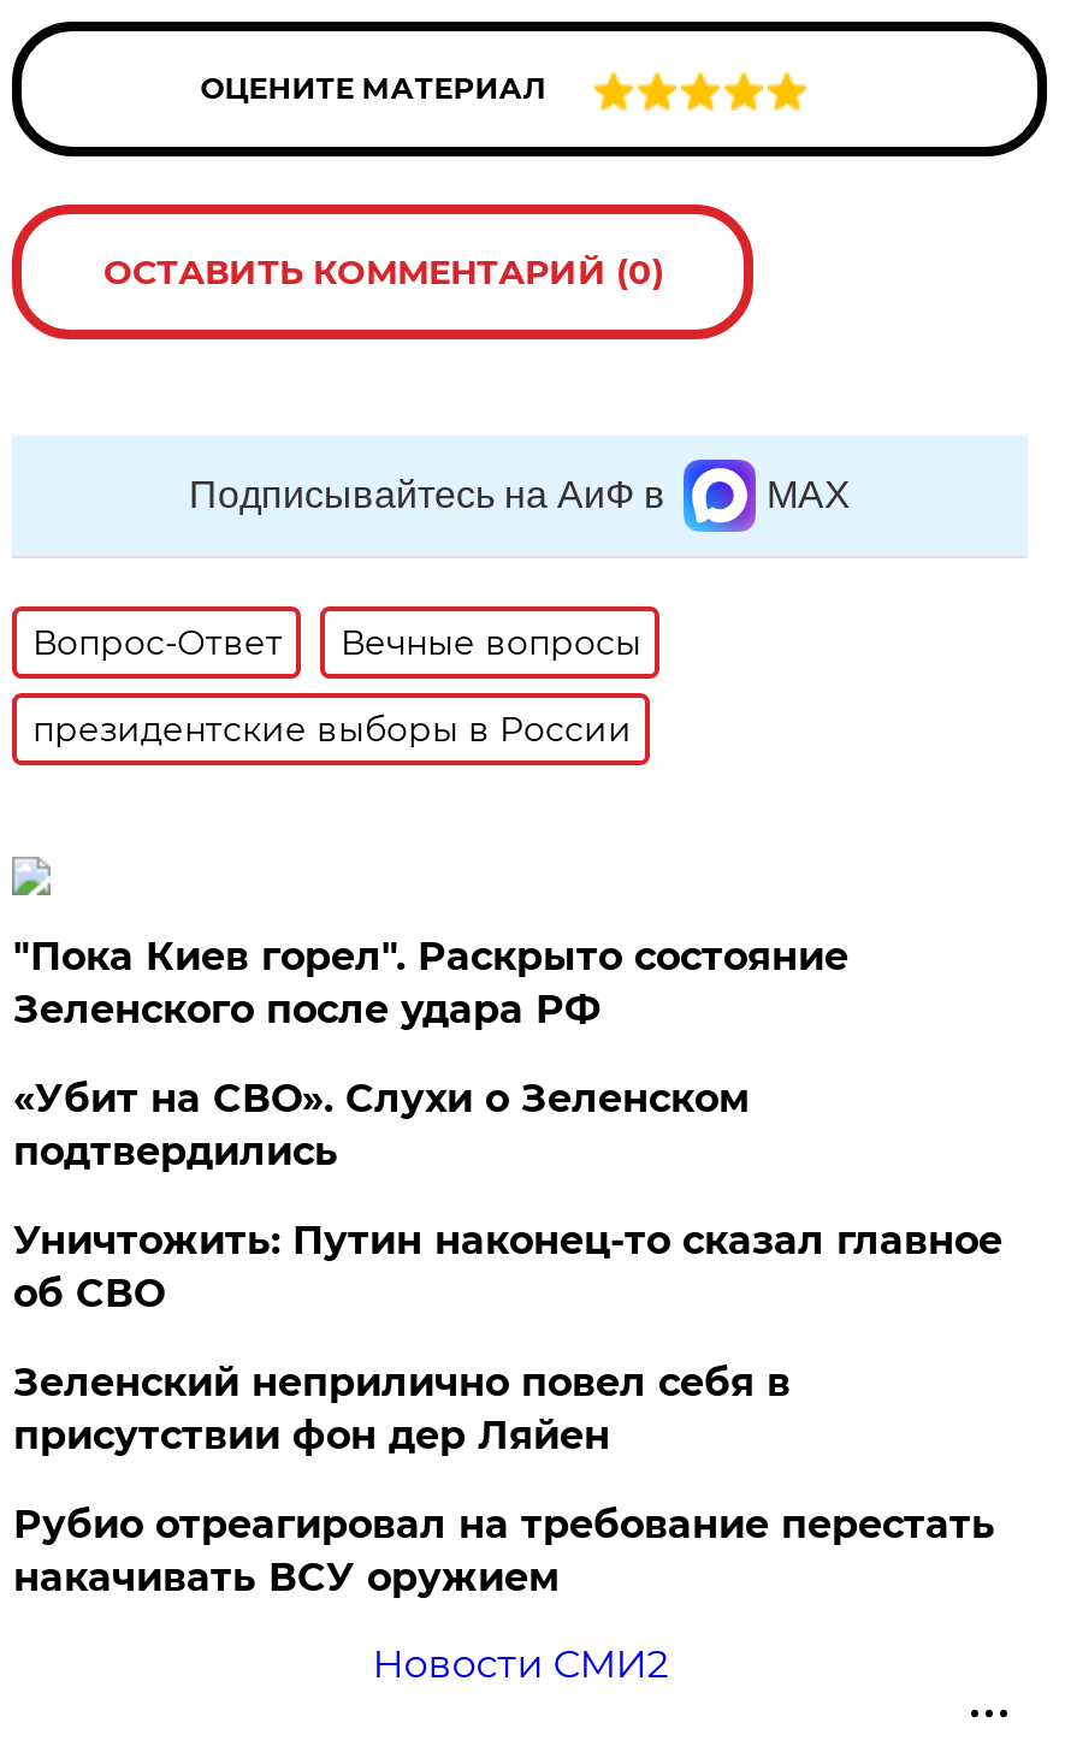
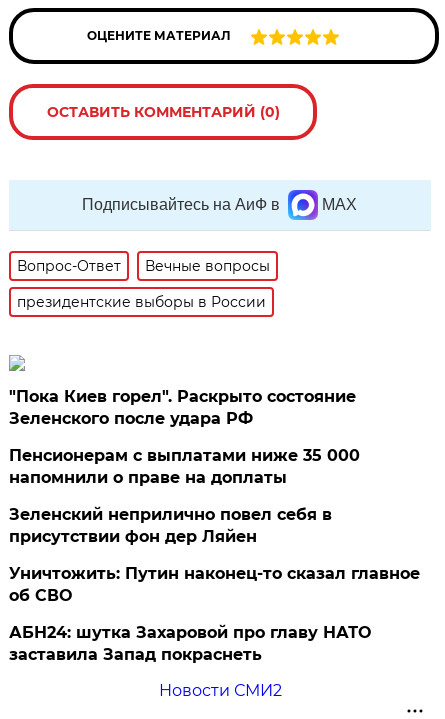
[13,1076,749,1174] «Убит на СВО». Слухи о Зеленском | подтвердились -> [9,446,360,487] Пенсионерам с выплатами ниже 35 000 | напомнили о праве на доплаты
moved [13,1218,1002,1316] -> [9,564,420,605]: Уничтожить: Путин наконец-то сказал главное | об СВО
moved [13,1360,790,1458] -> [9,505,332,546]: Зеленский неприлично повел cебя в | присутствии фон дер Ляйен
[13,1502,995,1600] Рубио отреагировал на требование перестать | накачивать ВСУ оружием -> [9,623,371,664] АБН24: шутка Захаровой про главу НАТО | заставила Запад покраснеть

